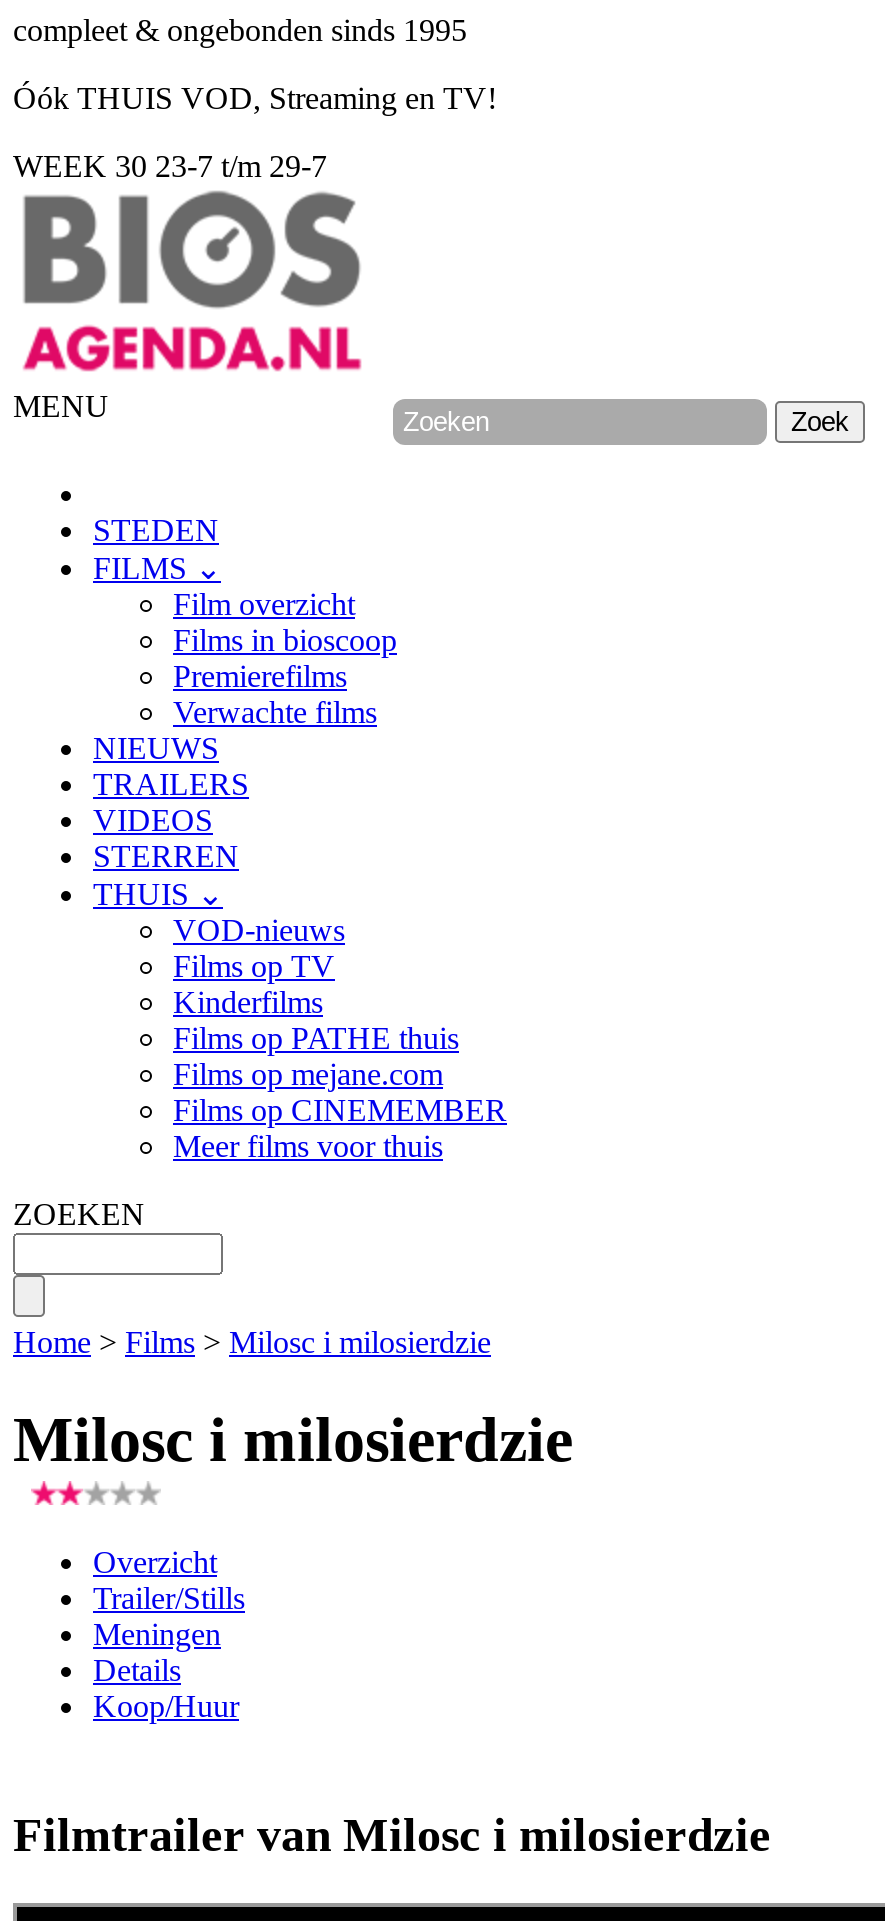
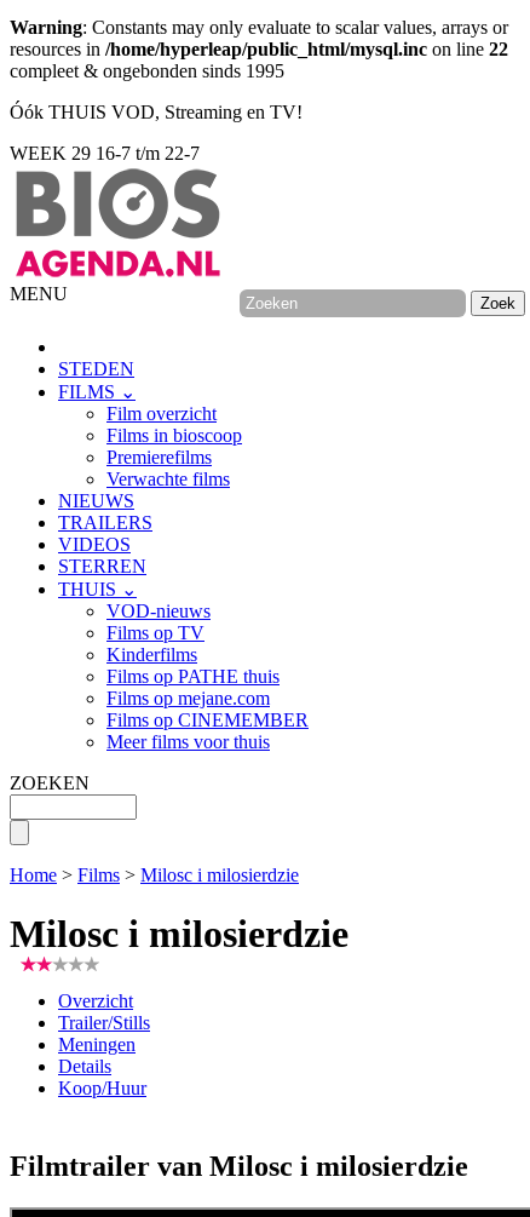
none -> [10,17,508,59] Warning: Constants may only evaluate to scalar values, arrays or | resources in /home/hyperleap/public_html/mysql.inc on line 22
[13,149,327,183] WEEK 30 23-7 t/m 29-7 -> [10,143,200,163] WEEK 29 16-7 t/m 22-7

